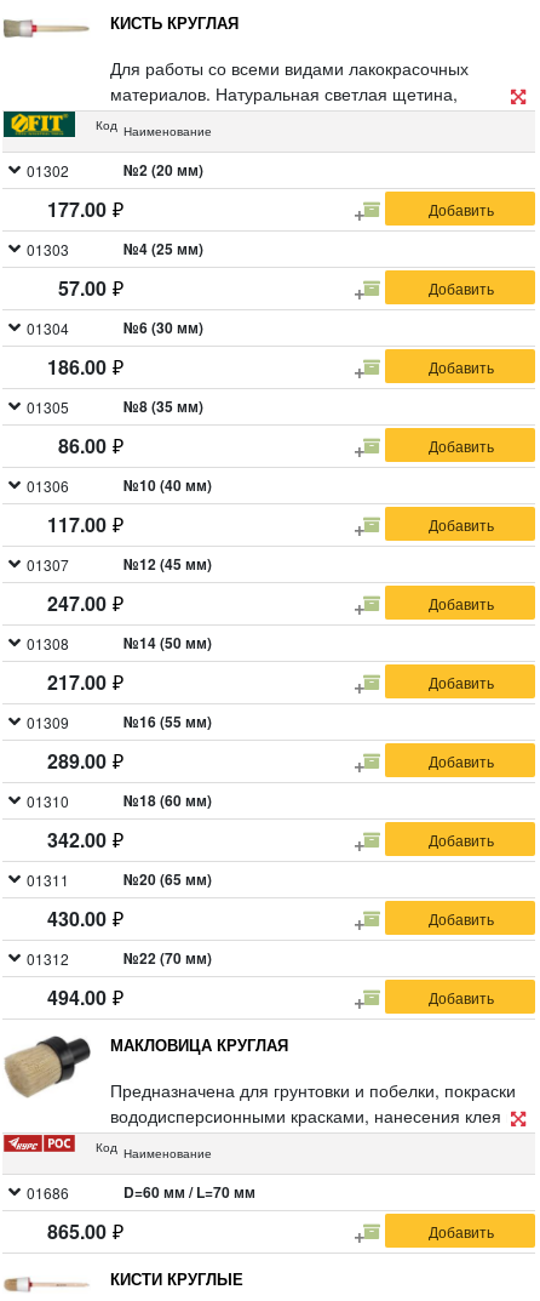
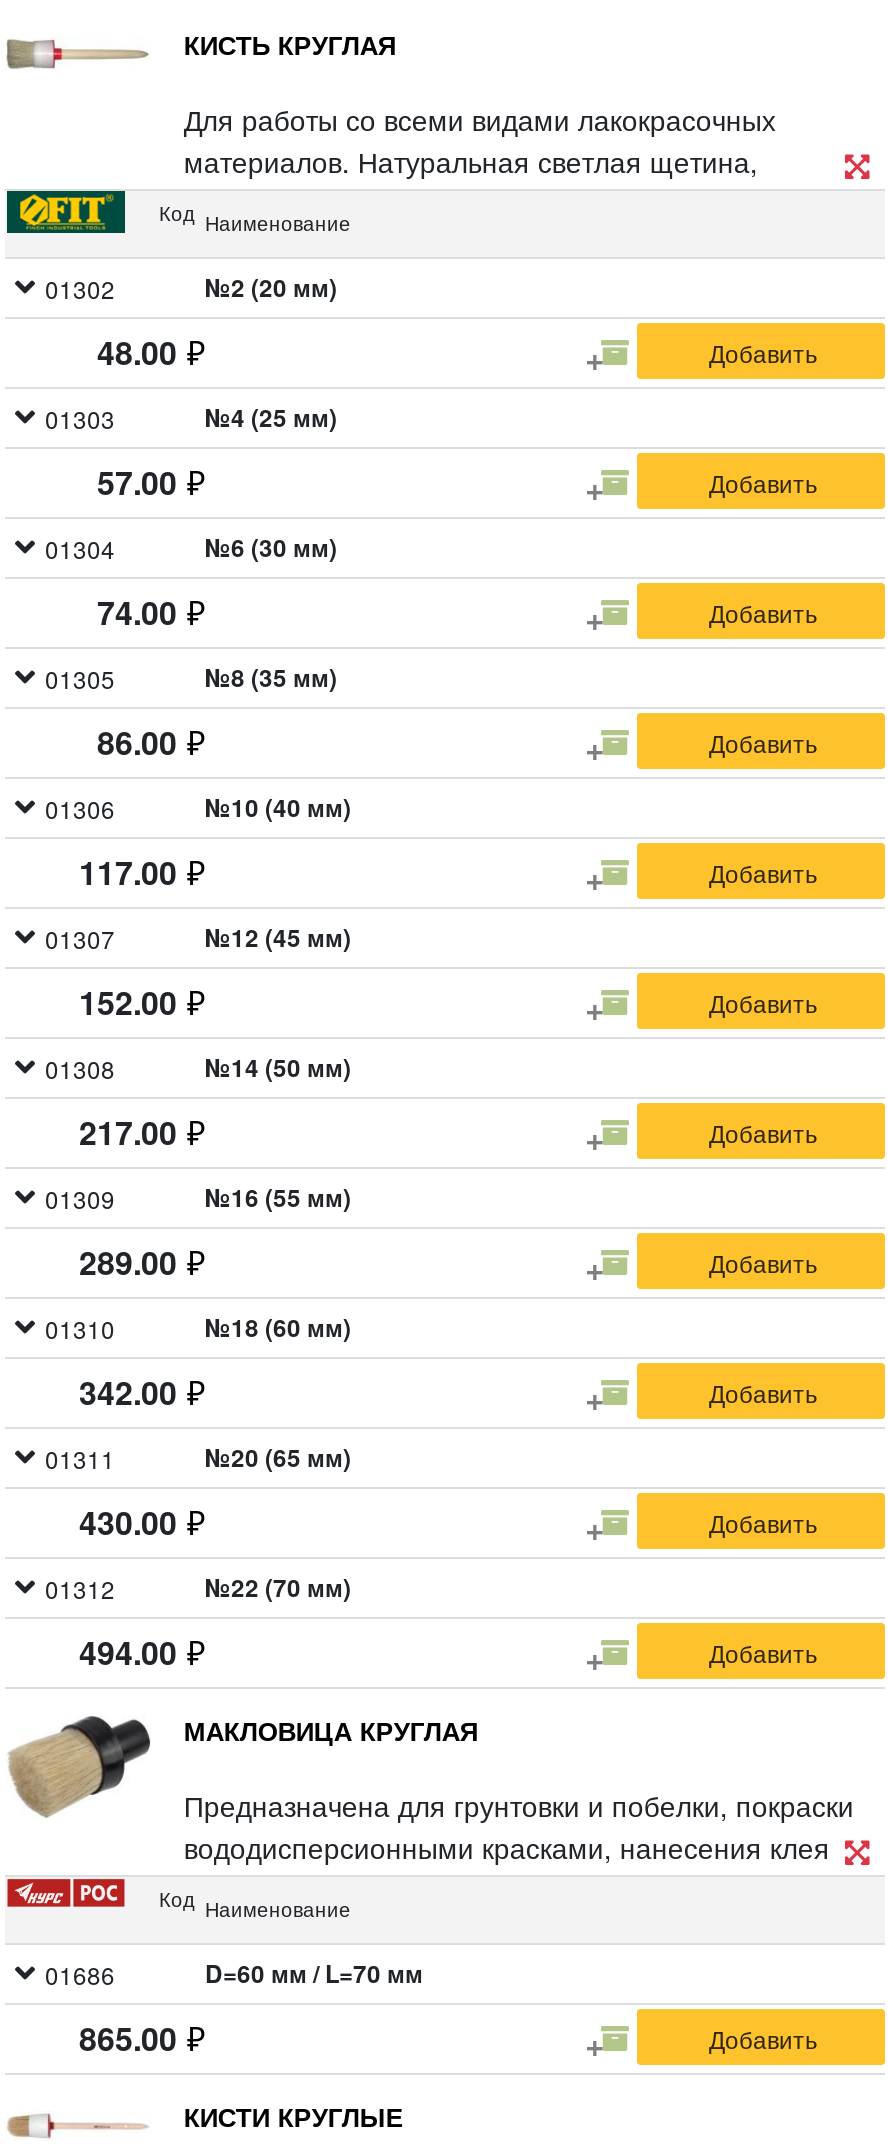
[47,195,107,223] 177.00 -> [97,329,177,375] 48.00
[47,353,107,381] 186.00 -> [97,589,177,635] 74.00
[47,589,107,617] 247.00 -> [79,979,177,1025] 152.00

